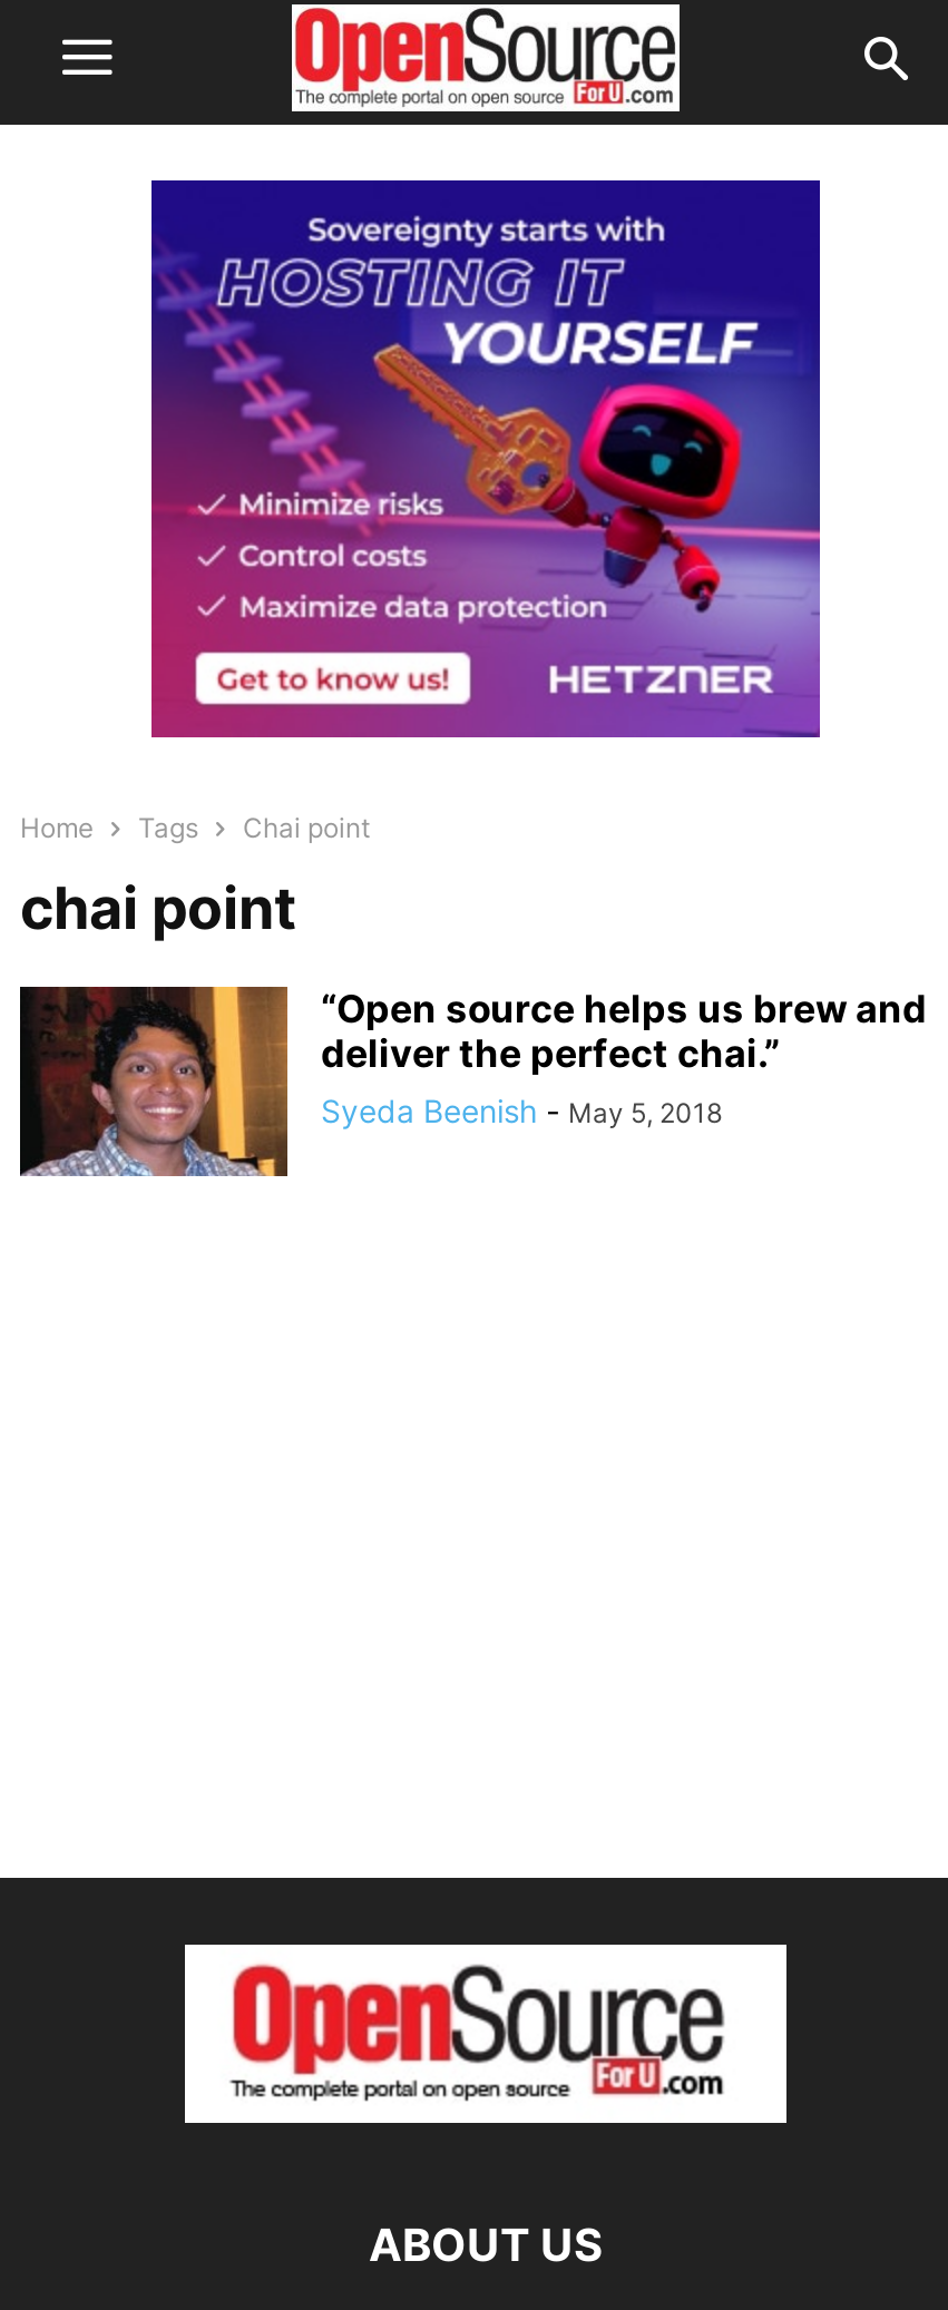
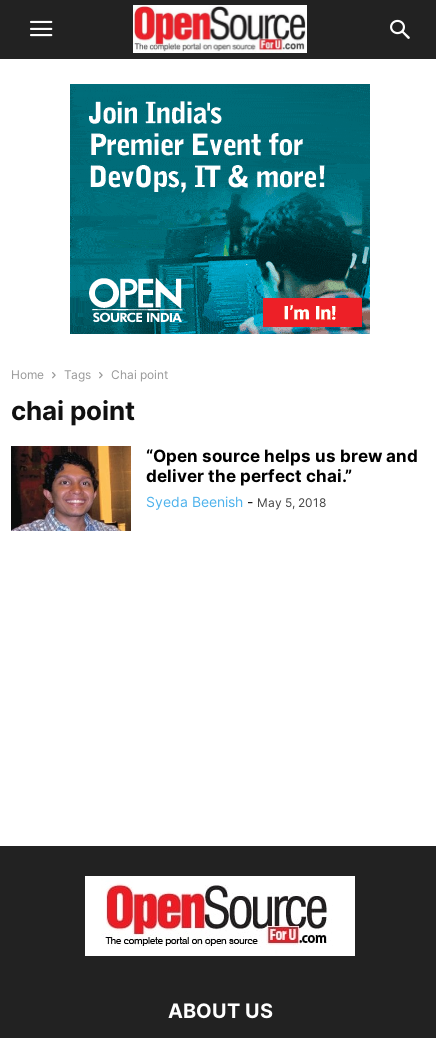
[149,180,822,740] [image] -> [69,84,371,335] [image]

